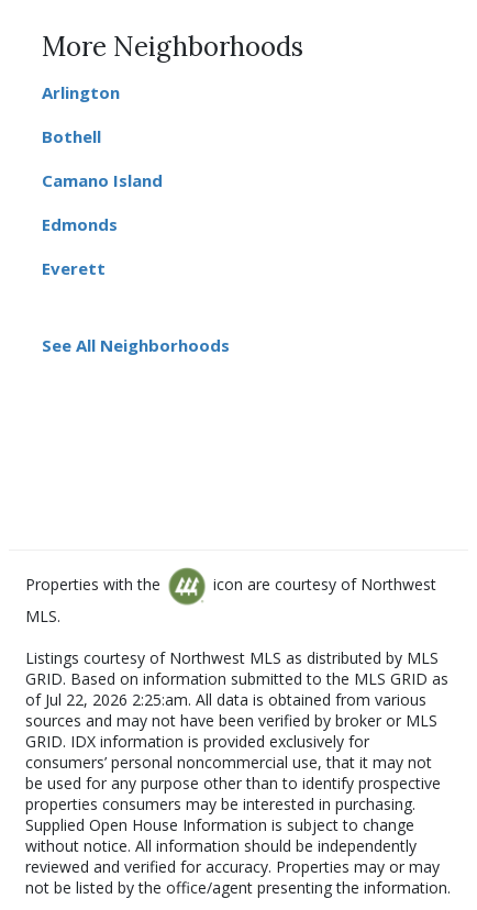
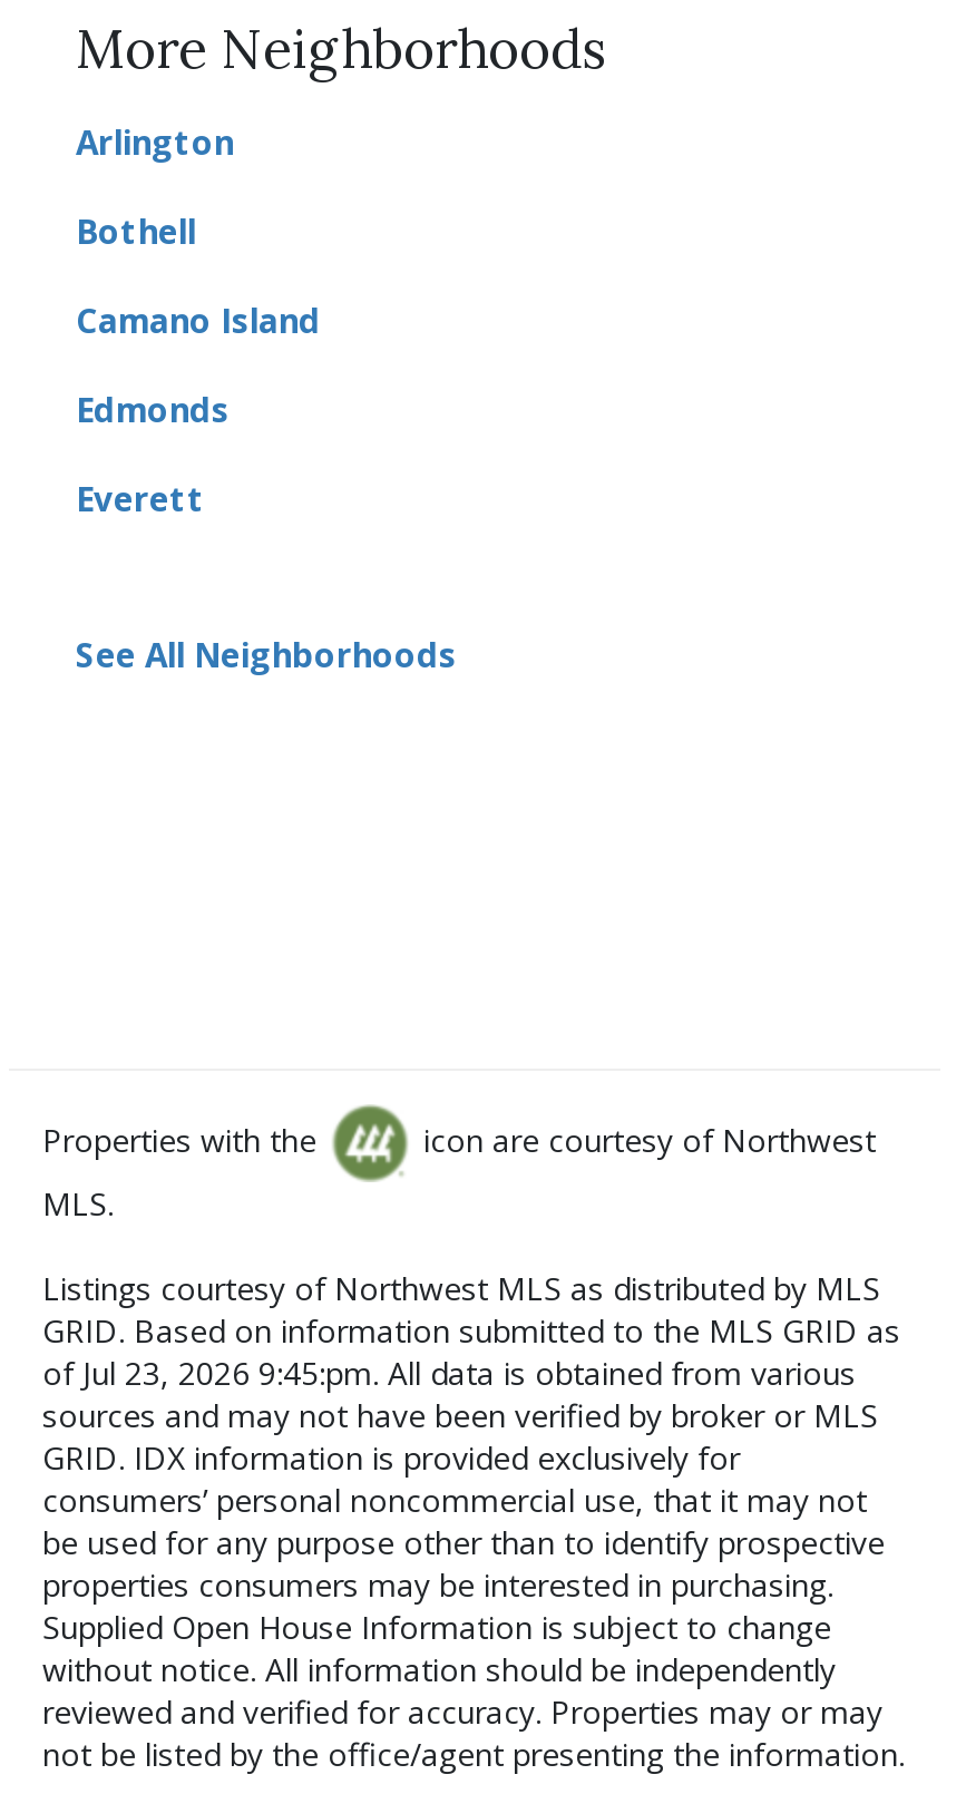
[25,689,426,710] of Jul 22, 2026 2:25:am. All data is obtained from various -> [42,1352,856,1394] of Jul 23, 2026 9:45:pm. All data is obtained from various

